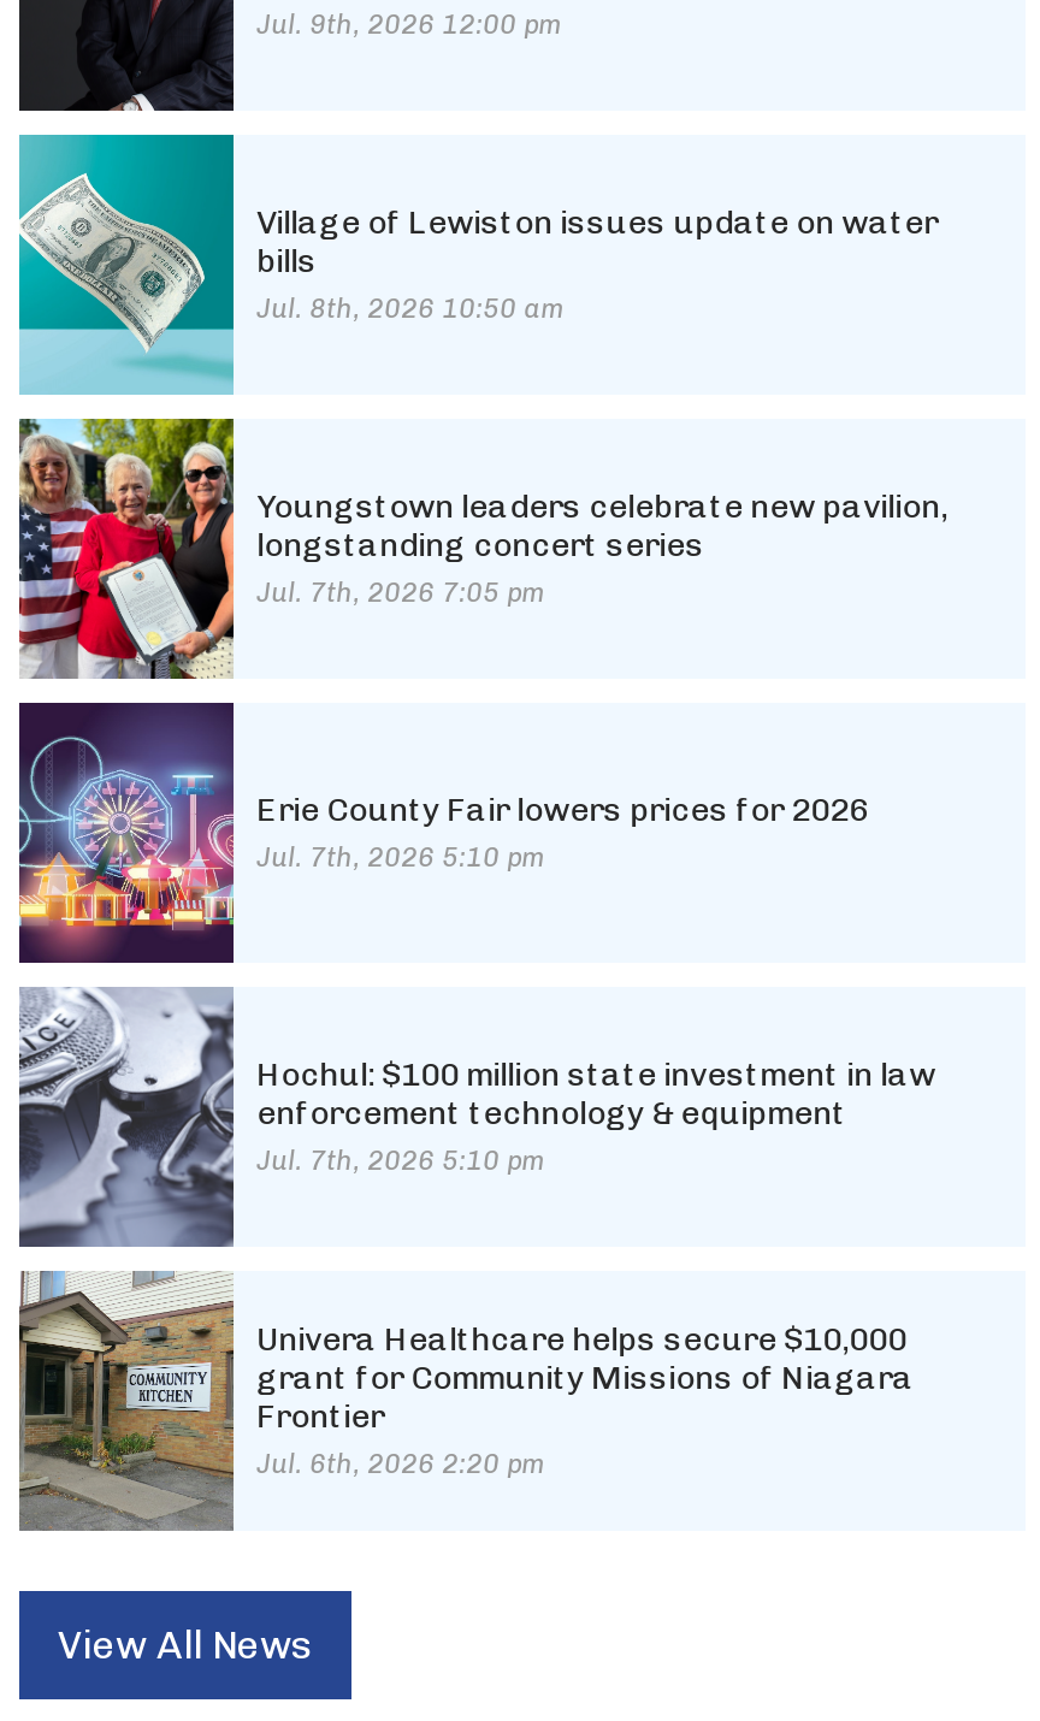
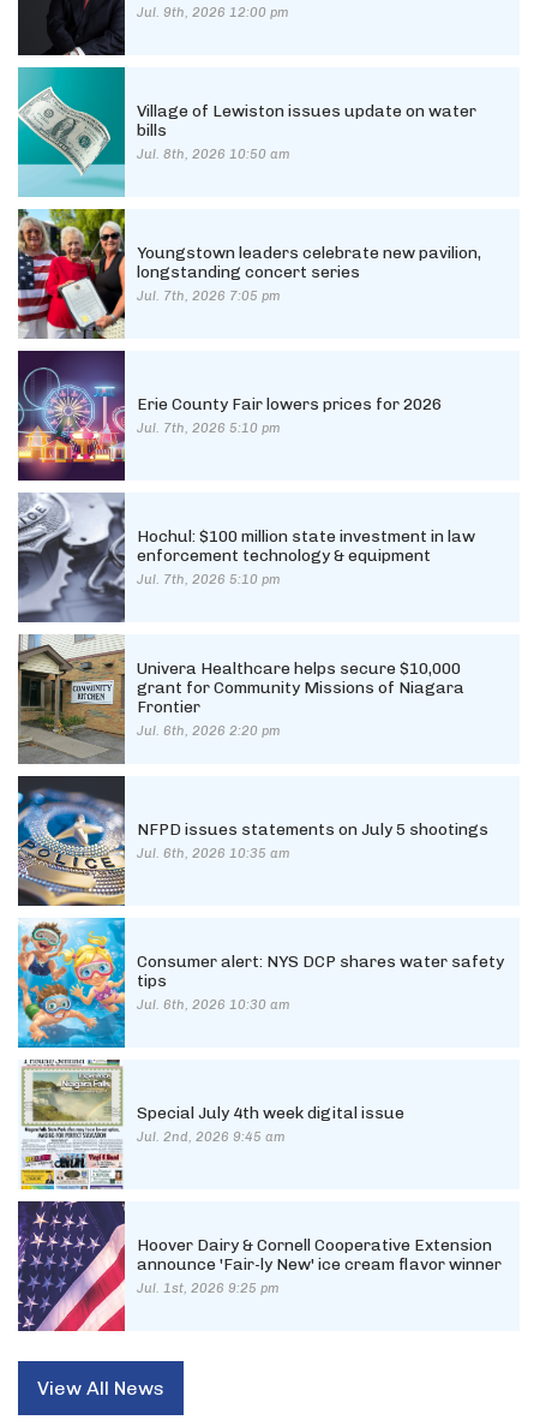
none -> [17,775,488,907] [image] | NFPD issues statements on July 5 shootings | Jul. 6th, 2026 10:35 am
none -> [17,917,504,1049] [image] | Consumer alert: NYS DCP shares water safety | tips | Jul. 6th, 2026 10:30 am
none -> [17,1200,501,1332] [image] | Hoover Dairy & Cornell Cooperative Extension | announce 'Fair-ly New' ice cream flavor winner | Jul. 1st, 2026 9:25 pm
none -> [20,1060,404,1191] [image] | Special July 4th week digital issue | Jul. 2nd, 2026 9:45 am

